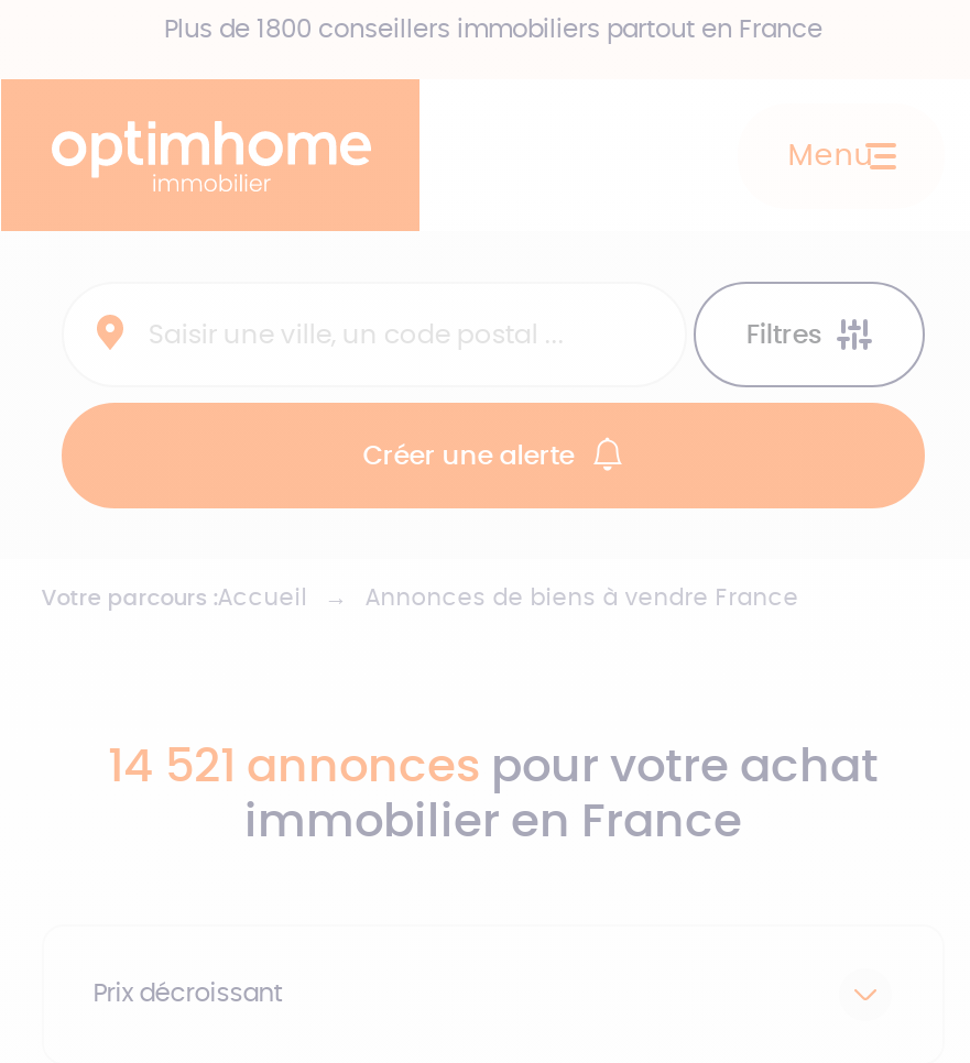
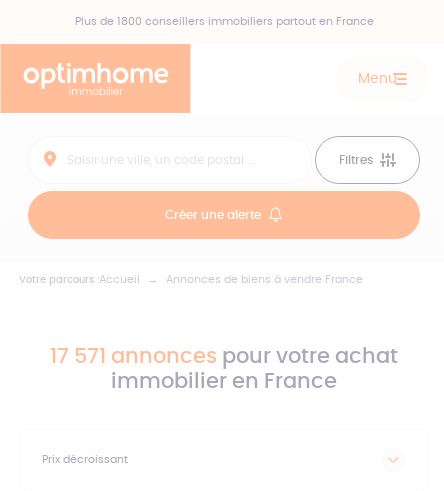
[108,744,879,790] 14 521 annonces pour votre achat -> [50,346,398,367] 17 571 annonces pour votre achat

